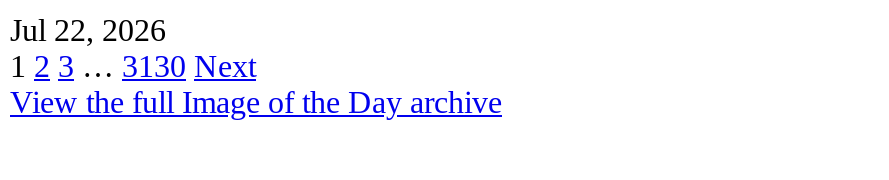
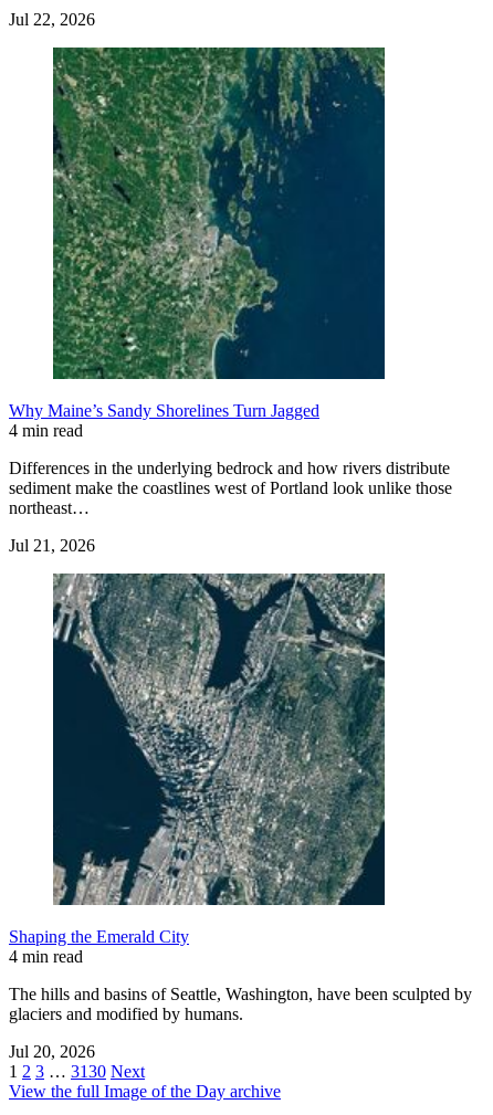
none -> [9,46,452,555] [image] | Why Maine’s Sandy Shorelines Turn Jagged | 4 min read | Differences in the underlying bedrock and how rivers distribute | sediment make the coastlines west of Portland look unlike those | northeast… | Jul 21, 2026
none -> [9,572,472,1061] [image] | Shaping the Emerald City | 4 min read | The hills and basins of Seattle, Washington, have been sculpted by | glaciers and modified by humans. | Jul 20, 2026

